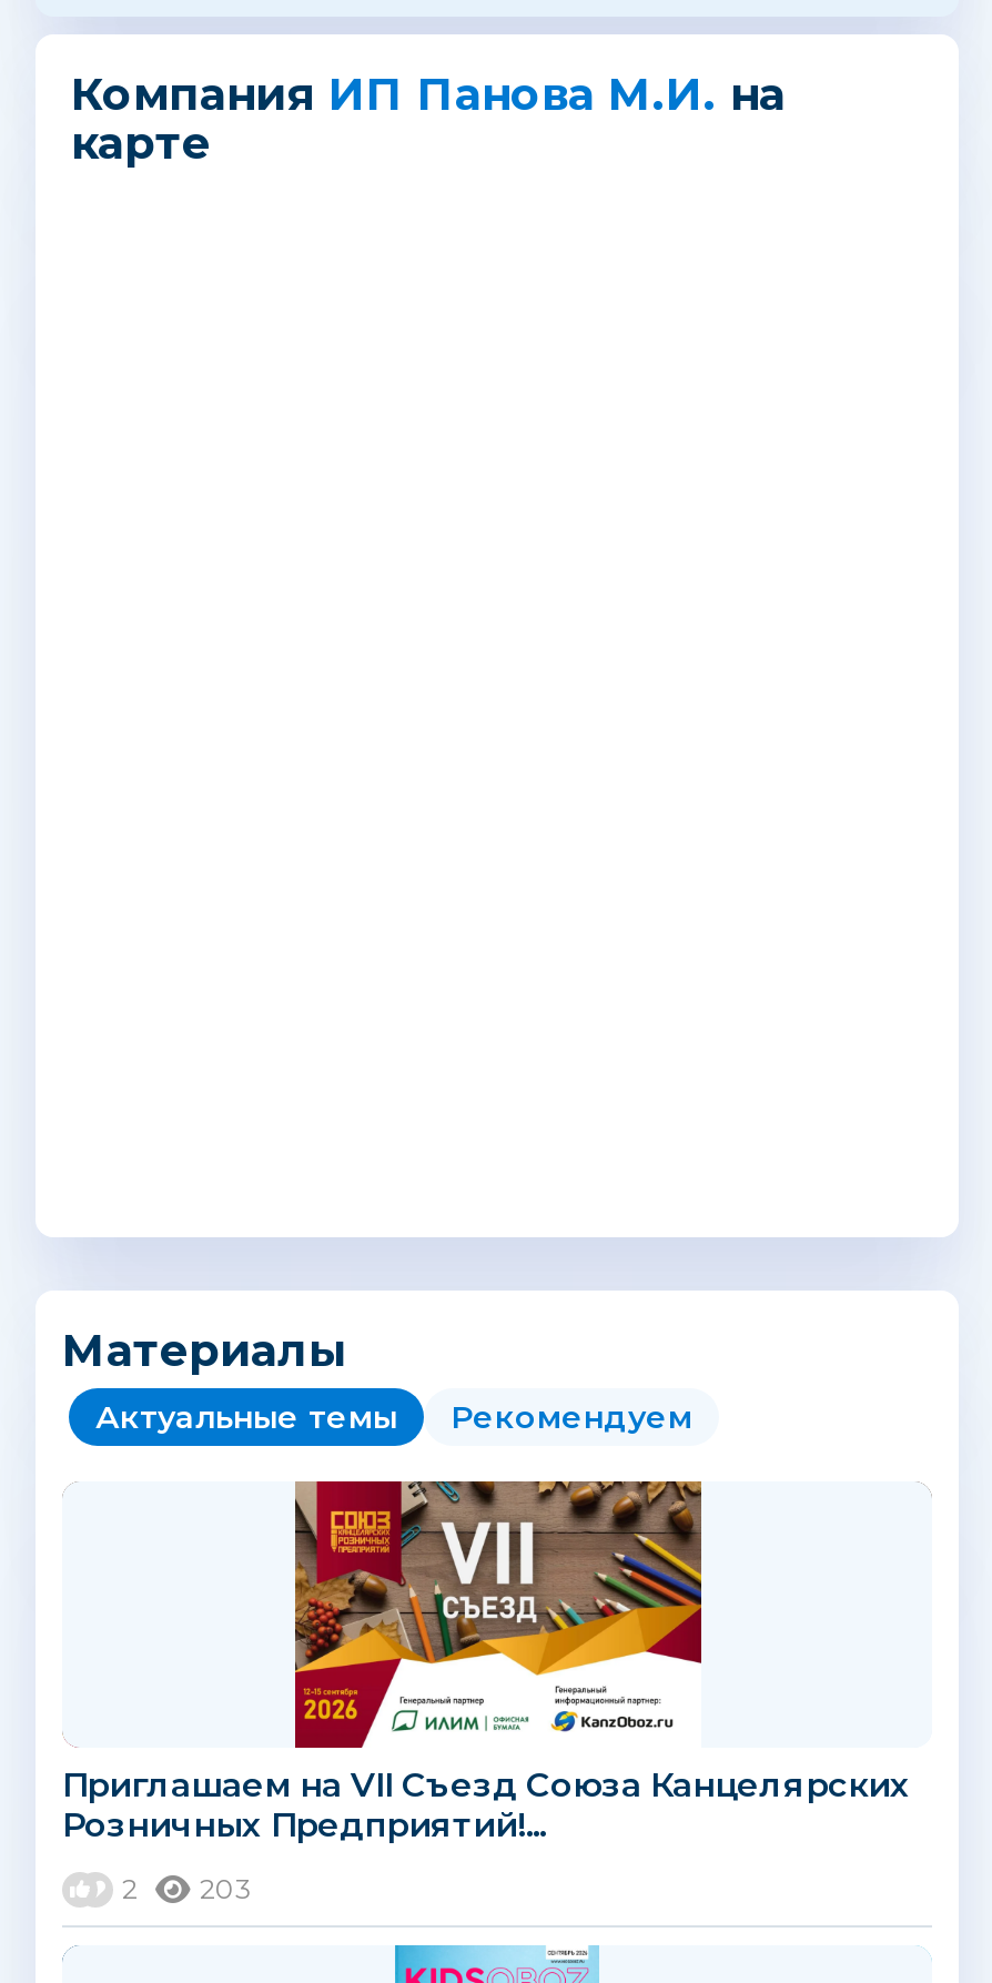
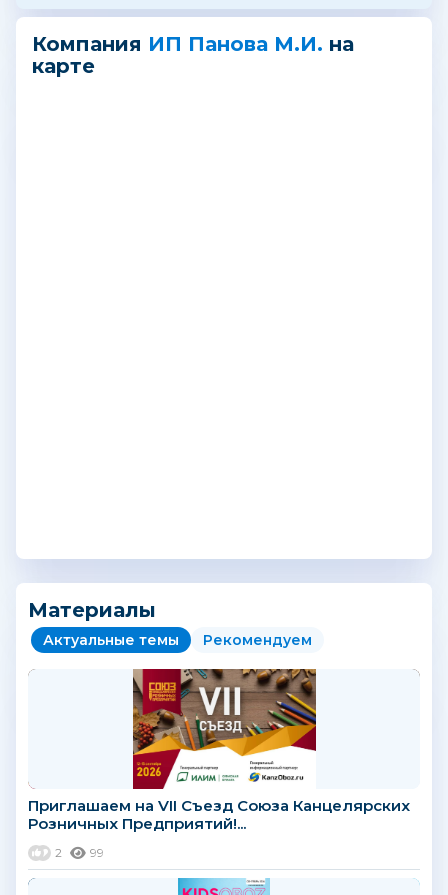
[122,1872,251,1905] 2 203 -> [55,845,104,860] 2 99

